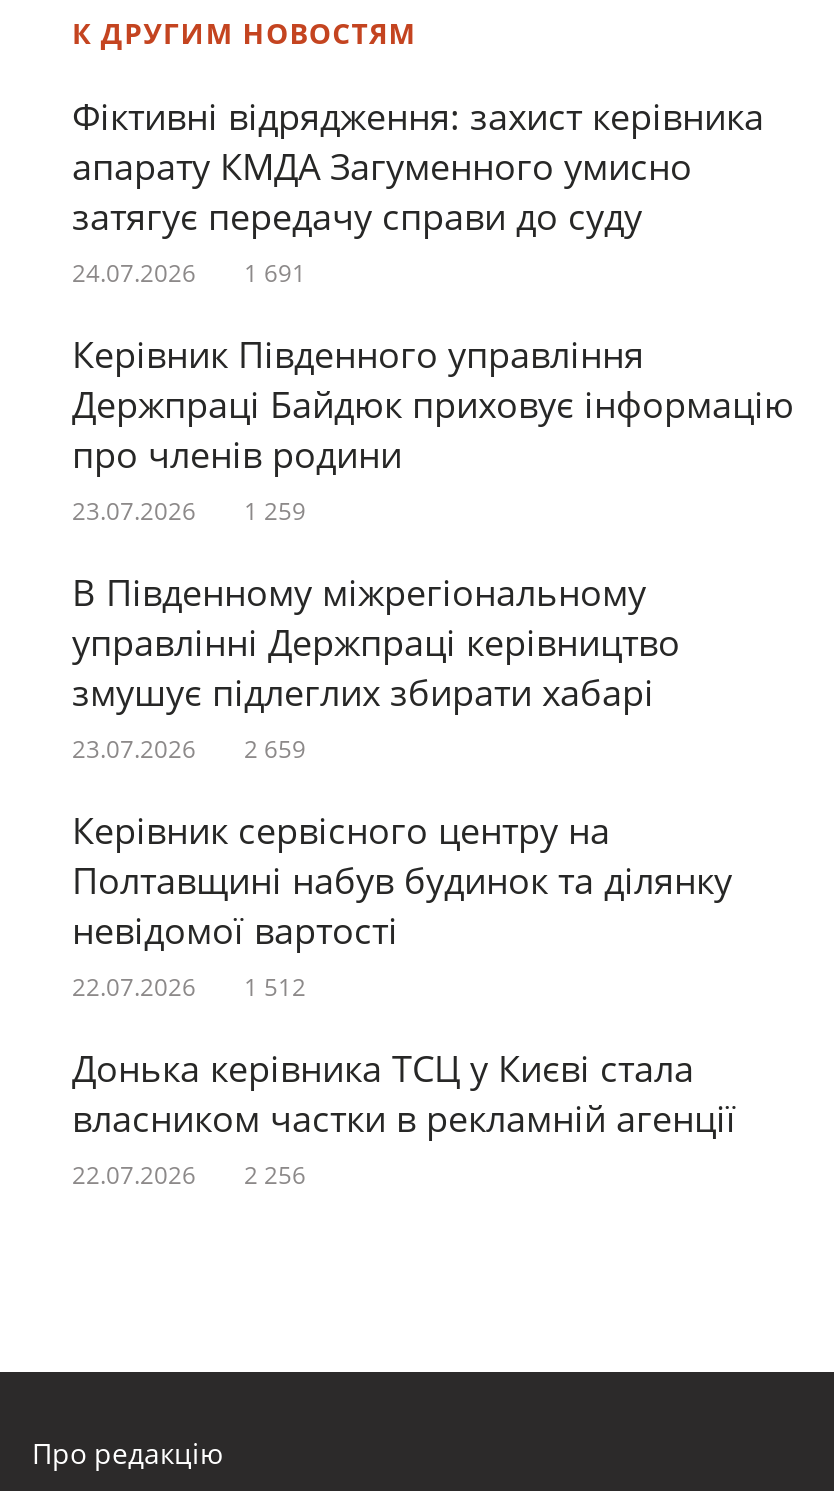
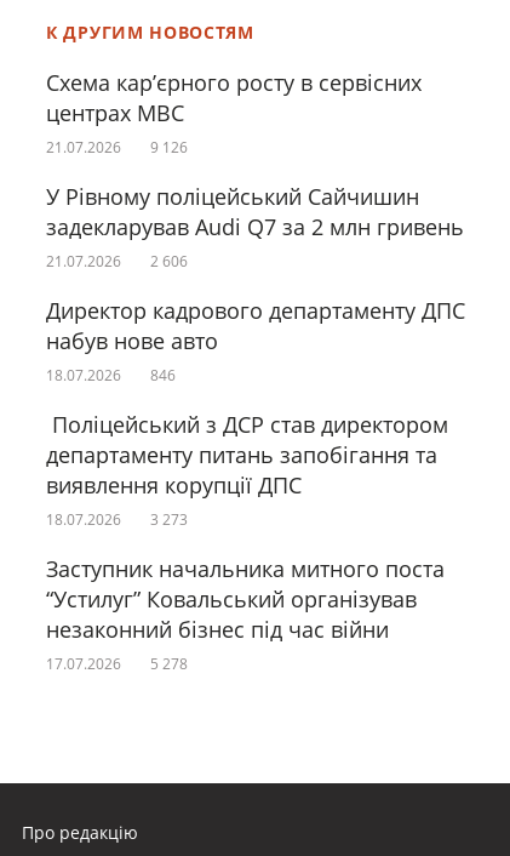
[72,92,764,290] Фіктивні відрядження: захист керівника | апарату КМДА Загуменного умисно | затягує передачу справи до суду | 24.07.2026 | 1 691 -> [46,68,422,158] Схема кар’єрного росту в сервісних | центрах МВС | 21.07.2026 | 9 126
[72,330,794,528] Керівник Південного управління | Держпраці Байдюк приховує інформацію | про членів родини | 23.07.2026 | 1 259 -> [46,182,464,272] У Рівному поліцейський Сайчишин | задекларував Audi Q7 за 2 млн гривень | 21.07.2026 | 2 606
[72,568,680,766] В Південному міжрегіональному | управлінні Держпраці керівництво | змушує підлеглих збирати хабарі | 23.07.2026 | 2 659 -> [46,296,465,386] Директор кадрового департаменту ДПС | набув нове авто | 18.07.2026 | 846
[72,806,732,1004] Керівник сервісного центру на | Полтавщині набув будинок та ділянку | невідомої вартості | 22.07.2026 | 1 512 -> [46,410,448,530] Поліцейський з ДСР став директором | департаменту питань запобігання та | виявлення корупції ДПС | 18.07.2026 | 3 273
[72,1044,736,1192] Донька керівника ТСЦ у Києві стала | власником частки в рекламній агенції | 22.07.2026 | 2 256 -> [46,554,445,674] Заступник начальника митного поста | “Устилуг” Ковальський організував | незаконний бізнес під час війни | 17.07.2026 | 5 278

